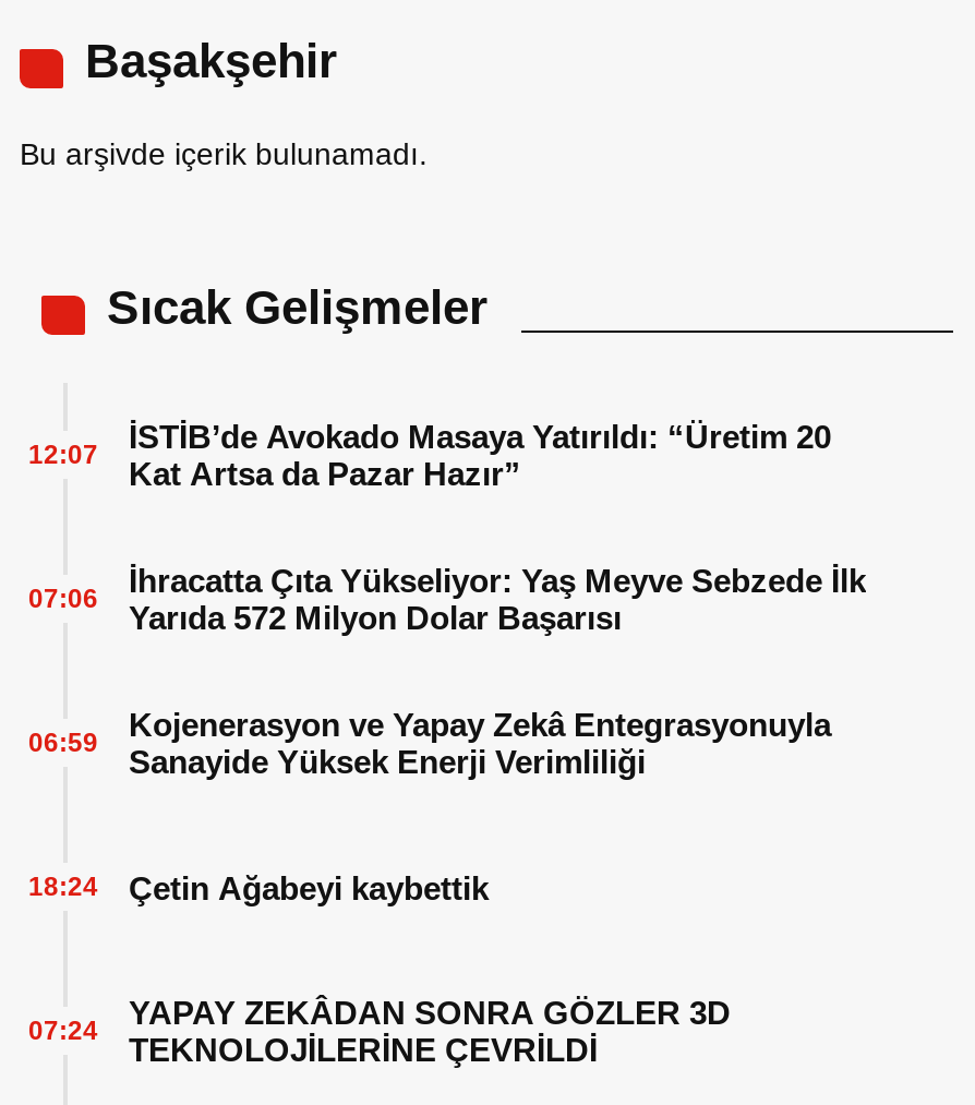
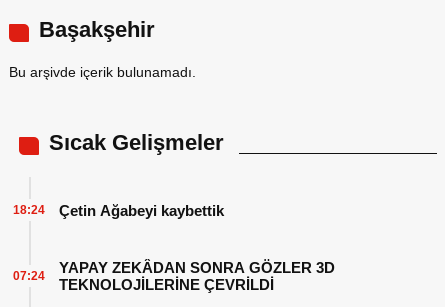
[28,418,866,780] İSTİB’de Avokado Masaya Yatırıldı: “Üretim 20 | Kat Artsa da Pazar Hazır” | 12:07 | İhracatta Çıta Yükseliyor: Yaş Meyve Sebzede İlk | Yarıda 572 Milyon Dolar Başarısı | 07:06 | Kojenerasyon ve Yapay Zekâ Entegrasyonuyla | Sanayide Yüksek Enerji Verimliliği | 06:59 -> none

